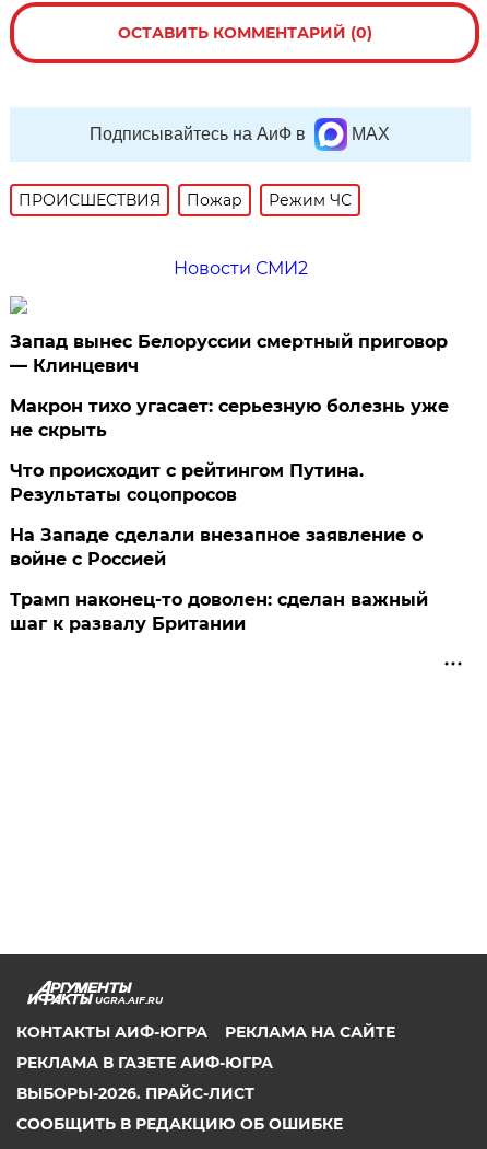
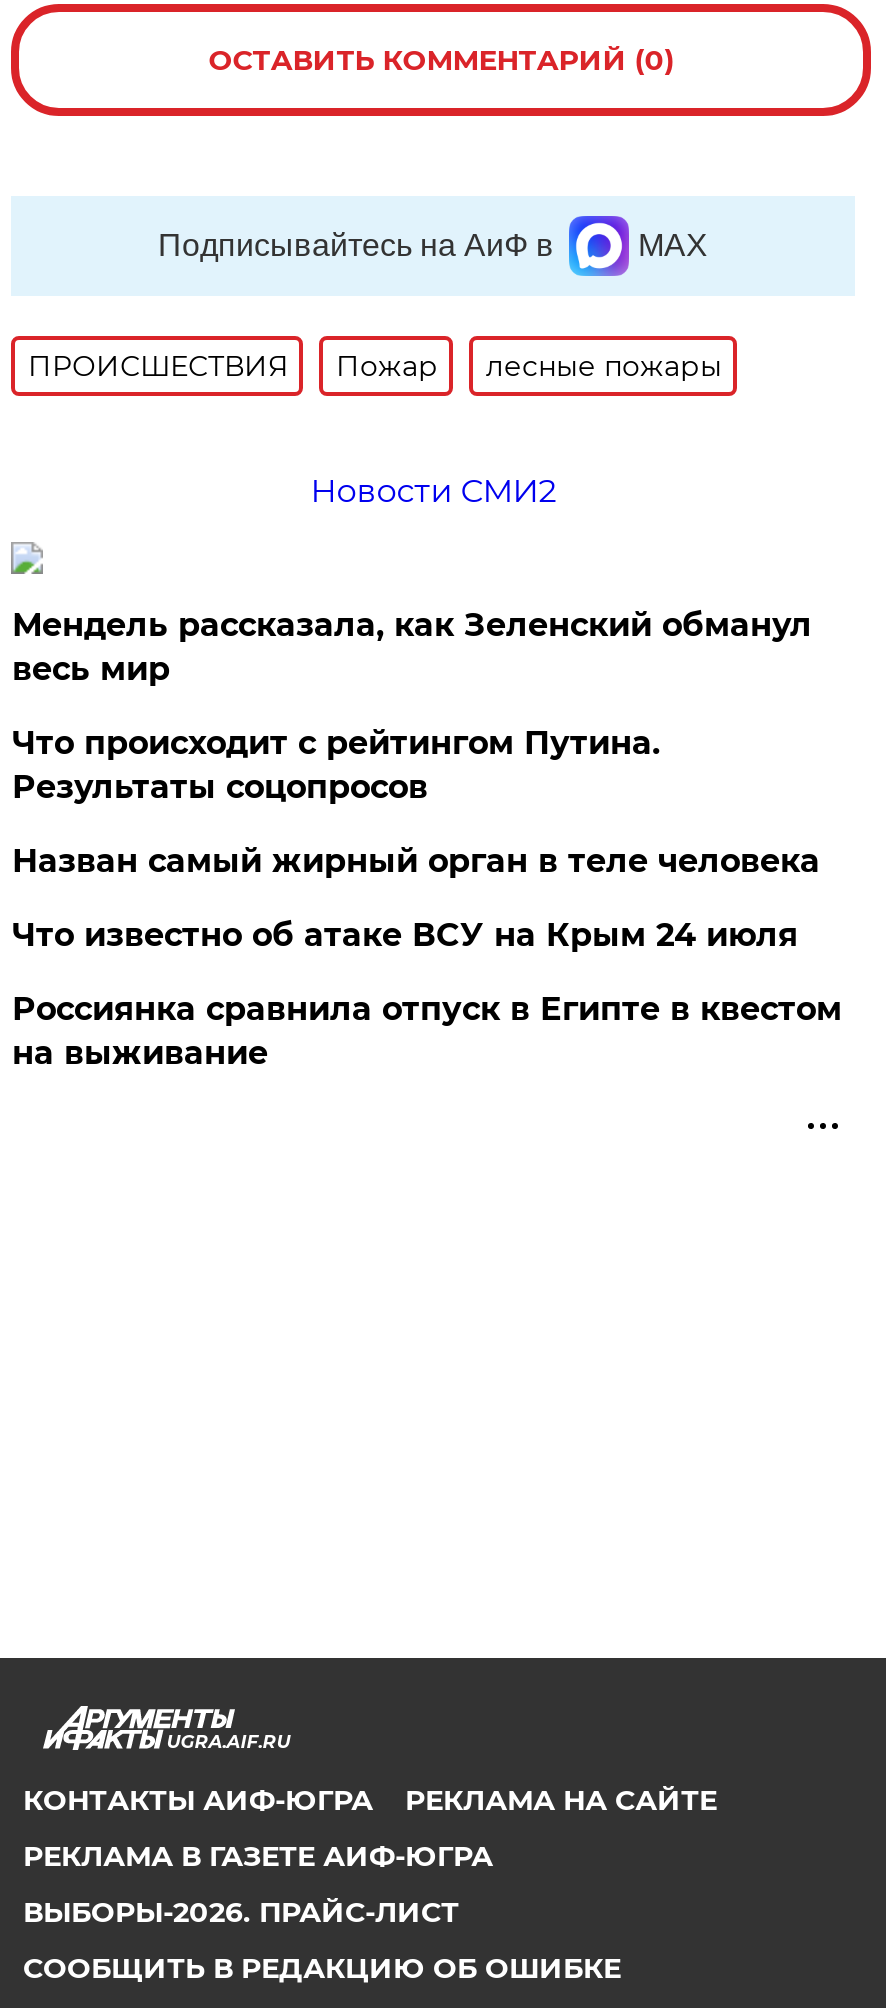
[269,191,352,210] Режим ЧС -> [486,349,722,385] лесные пожары
[10,332,449,441] Запад вынес Белоруссии смертный приговор | — Клинцевич | Макрон тихо угасает: серьезную болезнь уже | не скрыть -> [12,607,812,689] Мендель рассказала, как Зеленский обманул | весь мир
[10,525,428,634] На Западе сделали внезапное заявление о | войне с Россией | Трамп наконец-то доволен: сделан важный | шаг к развалу Британии -> [12,843,842,1073] Назван самый жирный орган в теле человека | Что известно об атаке ВСУ на Крым 24 июля | Россиянка сравнила отпуск в Египте в квестом | на выживание

